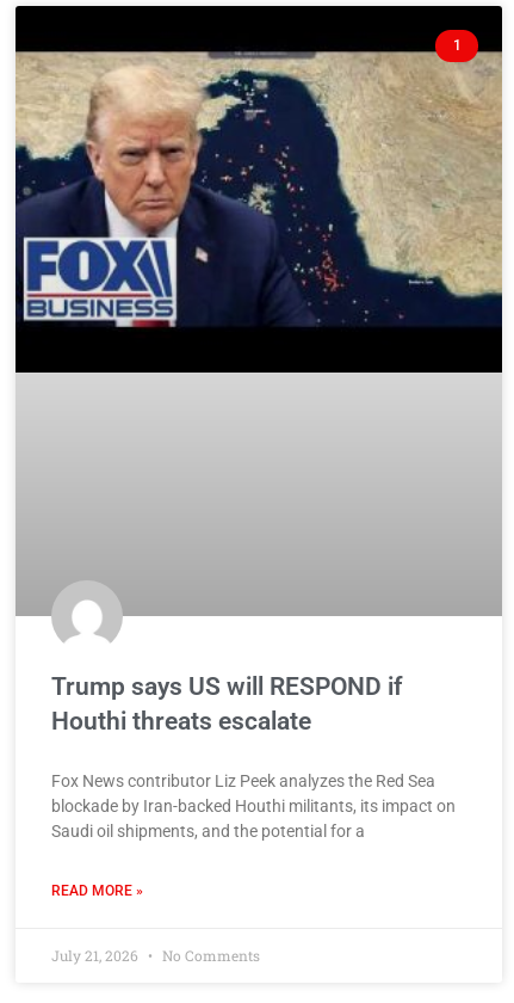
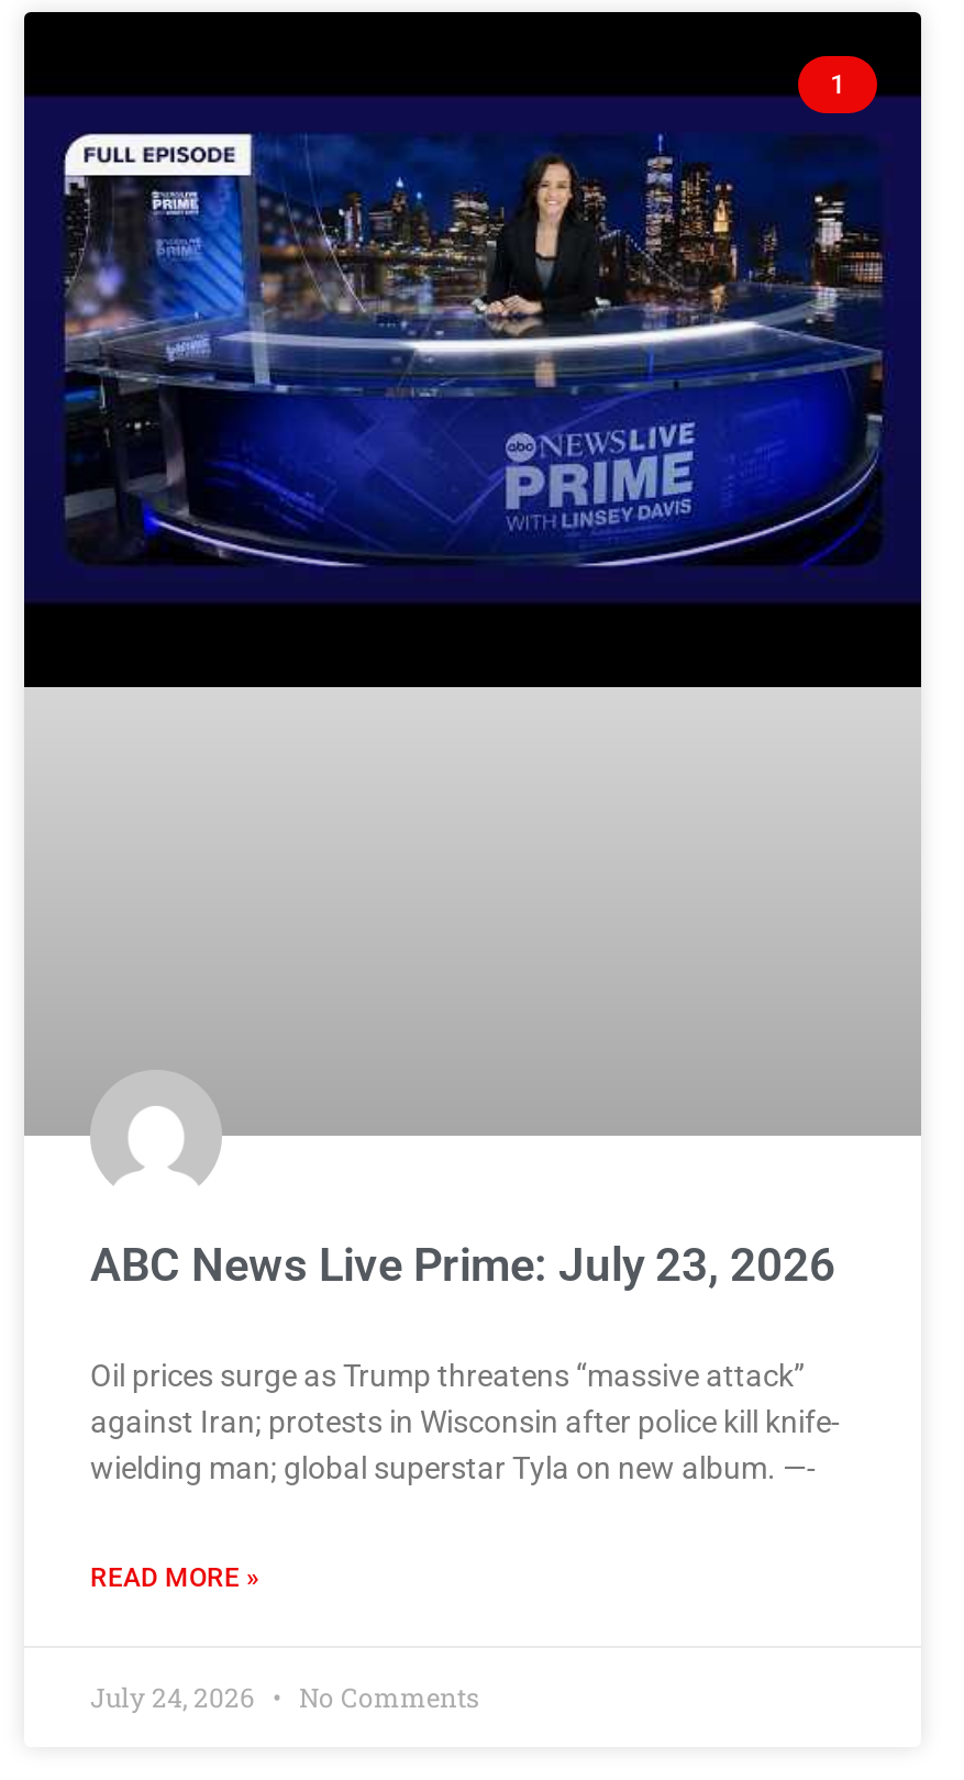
[14,50,503,328] [image] -> [22,95,923,602] [image]
[51,672,402,736] Trump says US will RESPOND if | Houthi threats escalate -> [90,1238,835,1291] ABC News Live Prime: July 23, 2026
[51,771,456,841] Fox News contributor Liz Peek analyzes the Red Sea | blockade by Iran-backed Houthi militants, its impact on | Saudi oil shipments, and the potential for a -> [90,1357,840,1484] Oil prices surge as Trump threatens “massive attack” | against Iran; protests in Wisconsin after police kill knife- | wielding man; global superstar Tyla on new album. —-
[51,946,260,965] July 21, 2026 No Comments -> [90,1678,479,1713] July 24, 2026 No Comments

